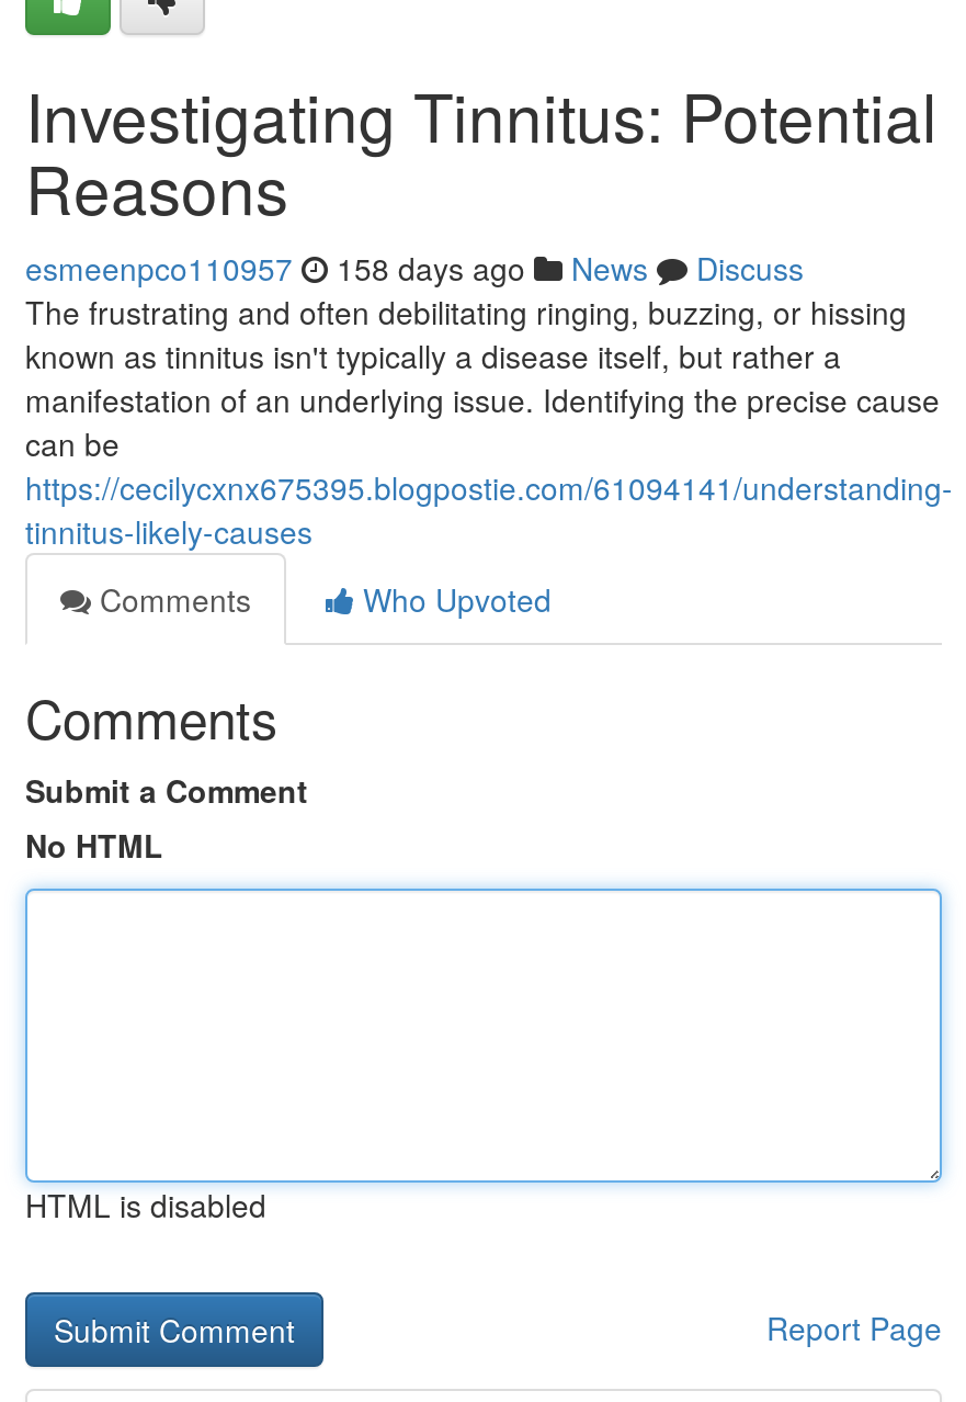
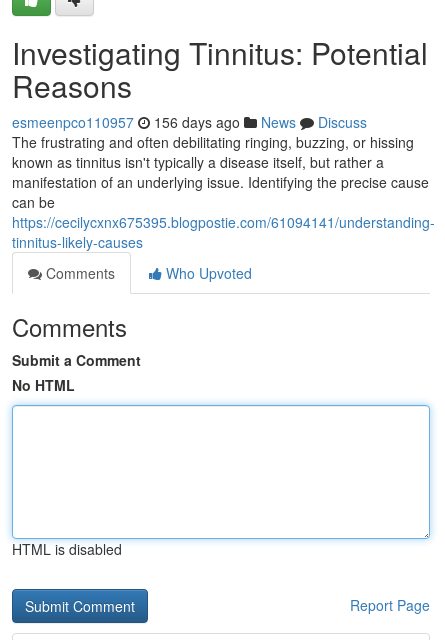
[25,246,804,290] esmeenpco110957 158 days ago News Discuss -> [12,112,367,132] esmeenpco110957 156 days ago News Discuss

